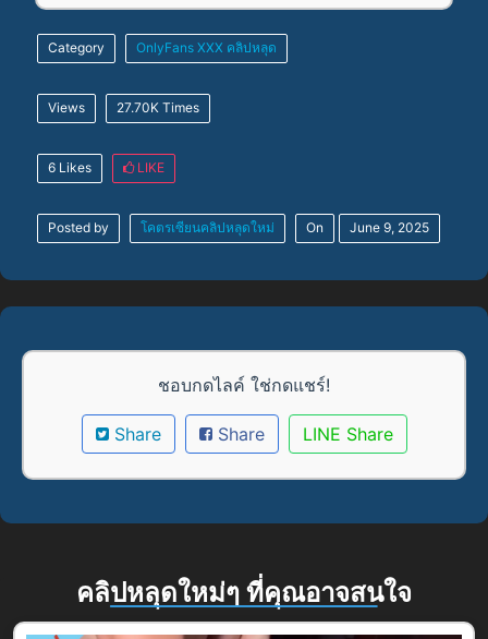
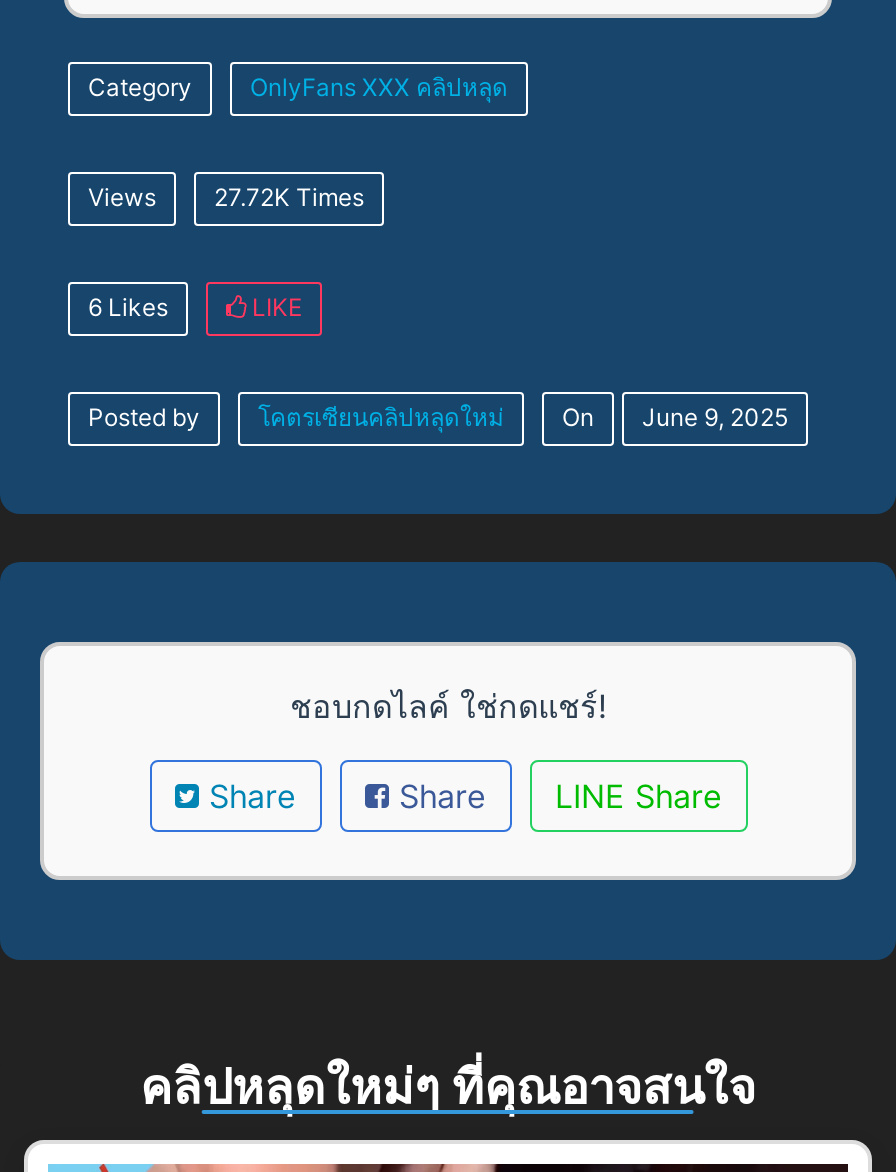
[48,99,199,116] Views 27.70K Times -> [88,182,364,212] Views 27.72K Times

